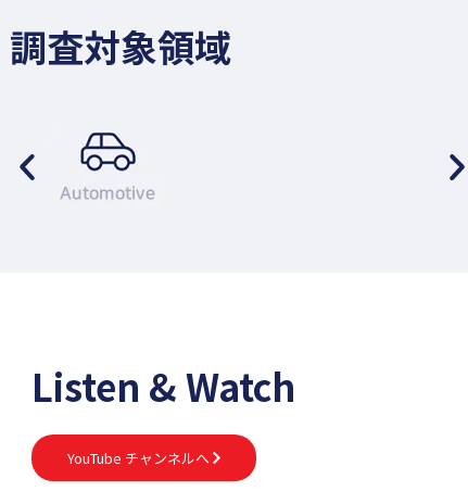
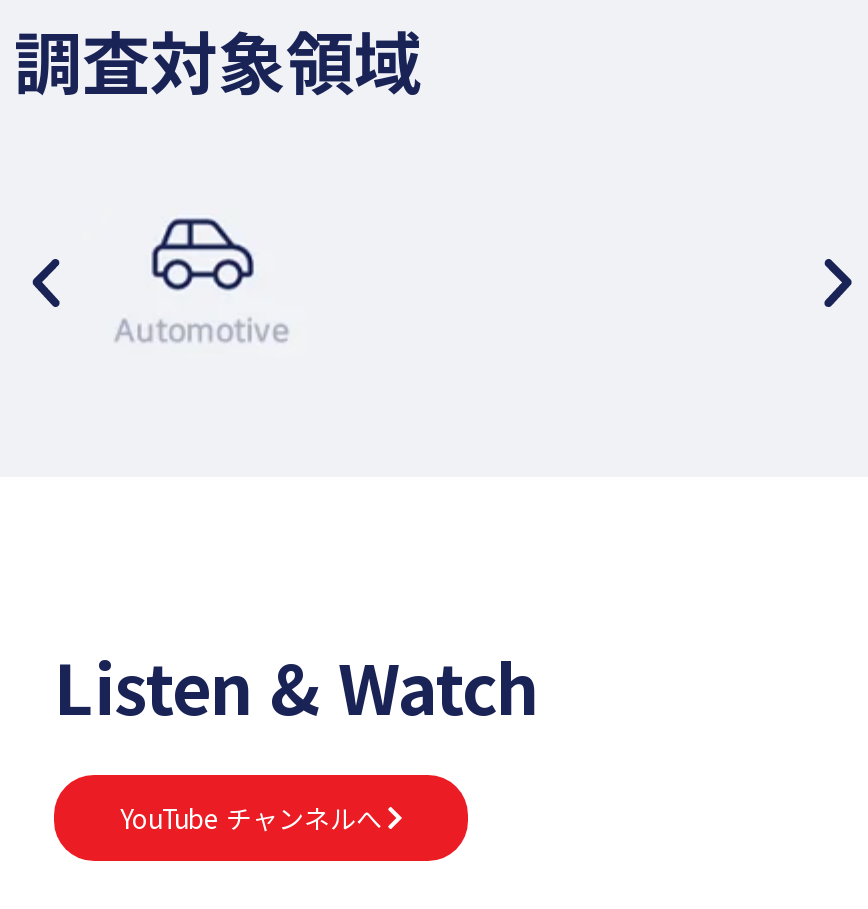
[79,133,140,171] [image] -> [144,219,256,291] [image]

